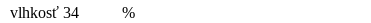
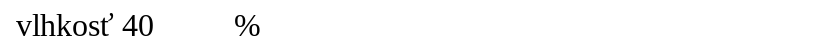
[10,4,79,21] vlhkosť 34 -> [16,7,154,41] vlhkosť 40

